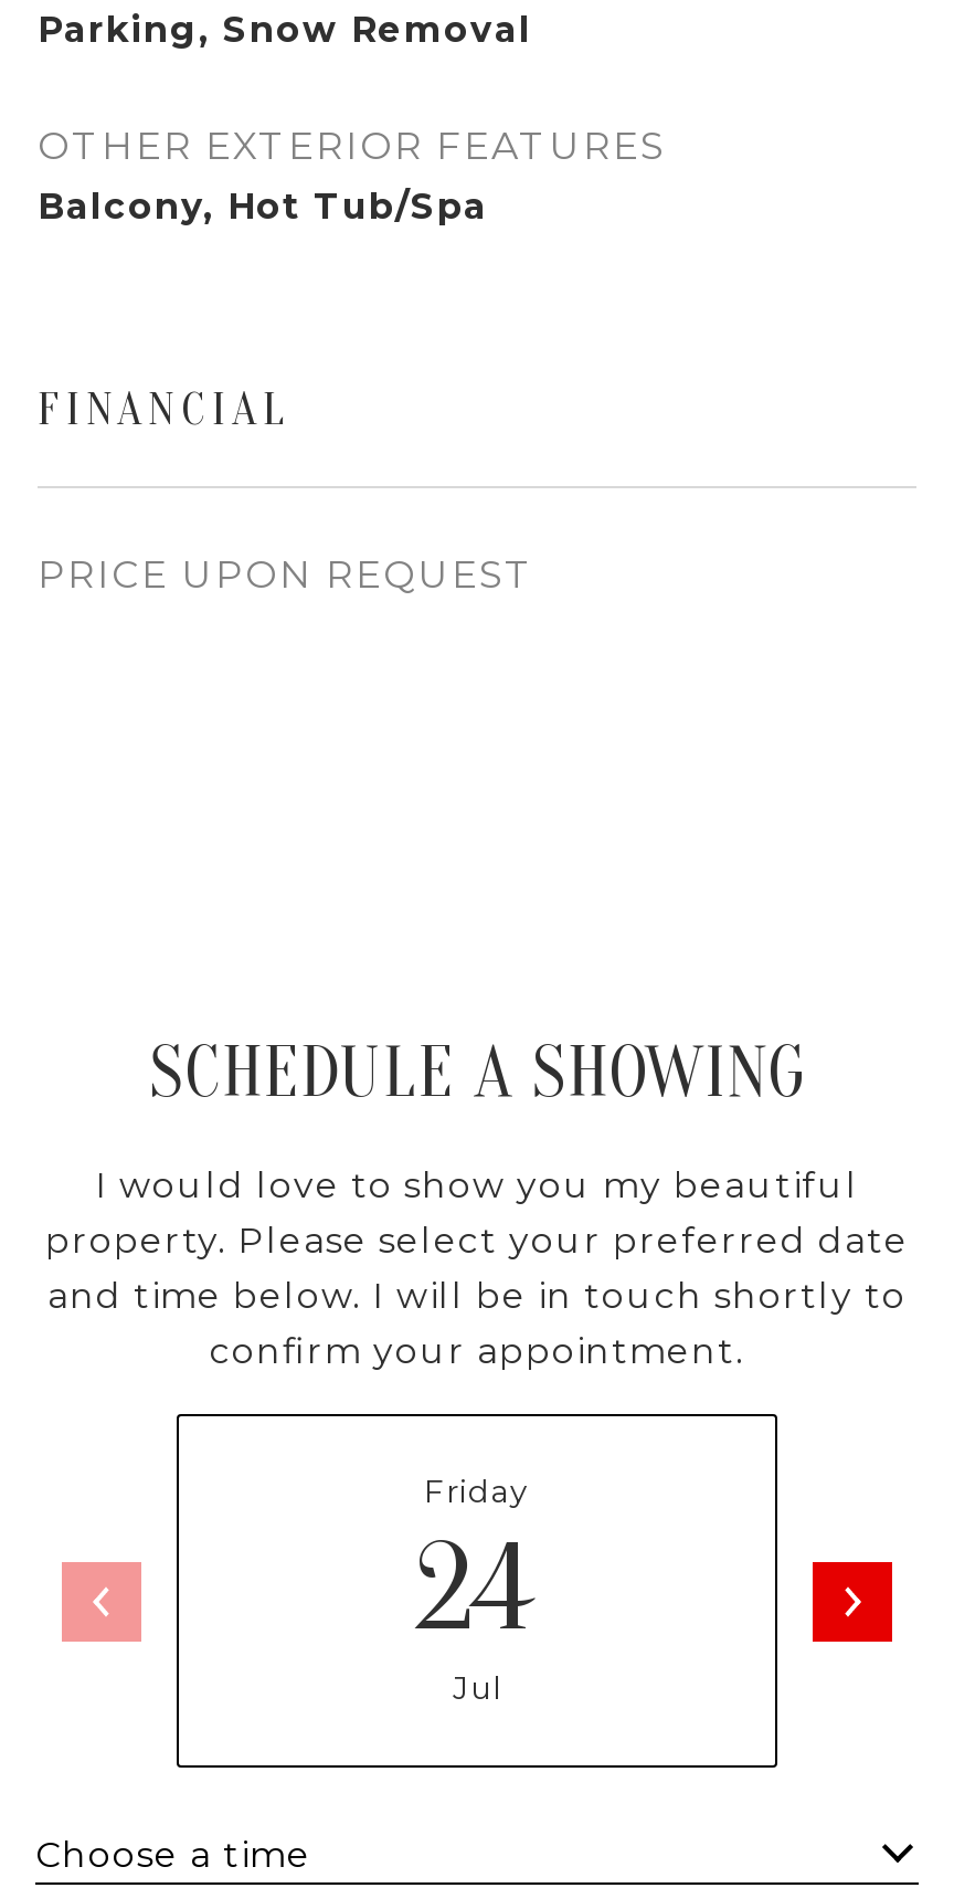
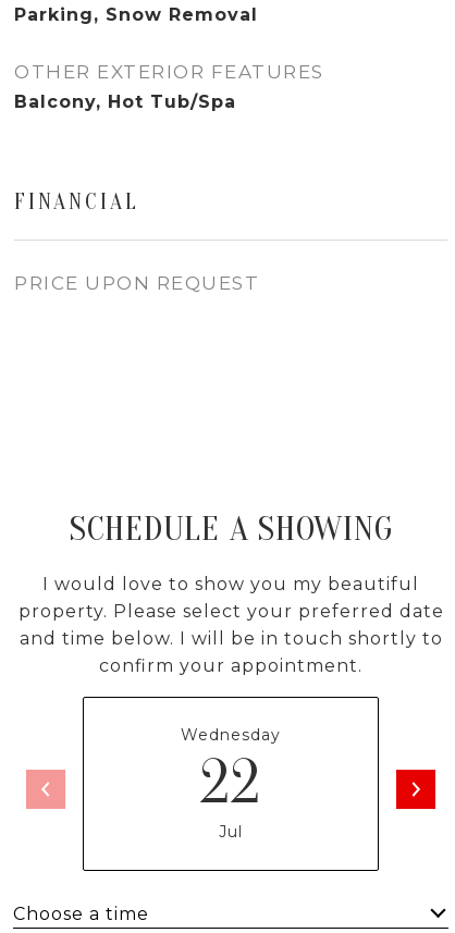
[415,1472,539,1662] Friday | 24 -> [181,725,281,819] Wednesday | 22

